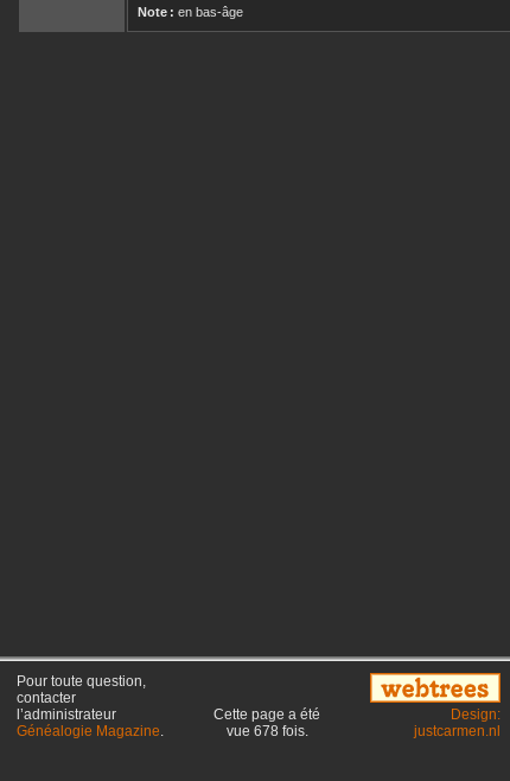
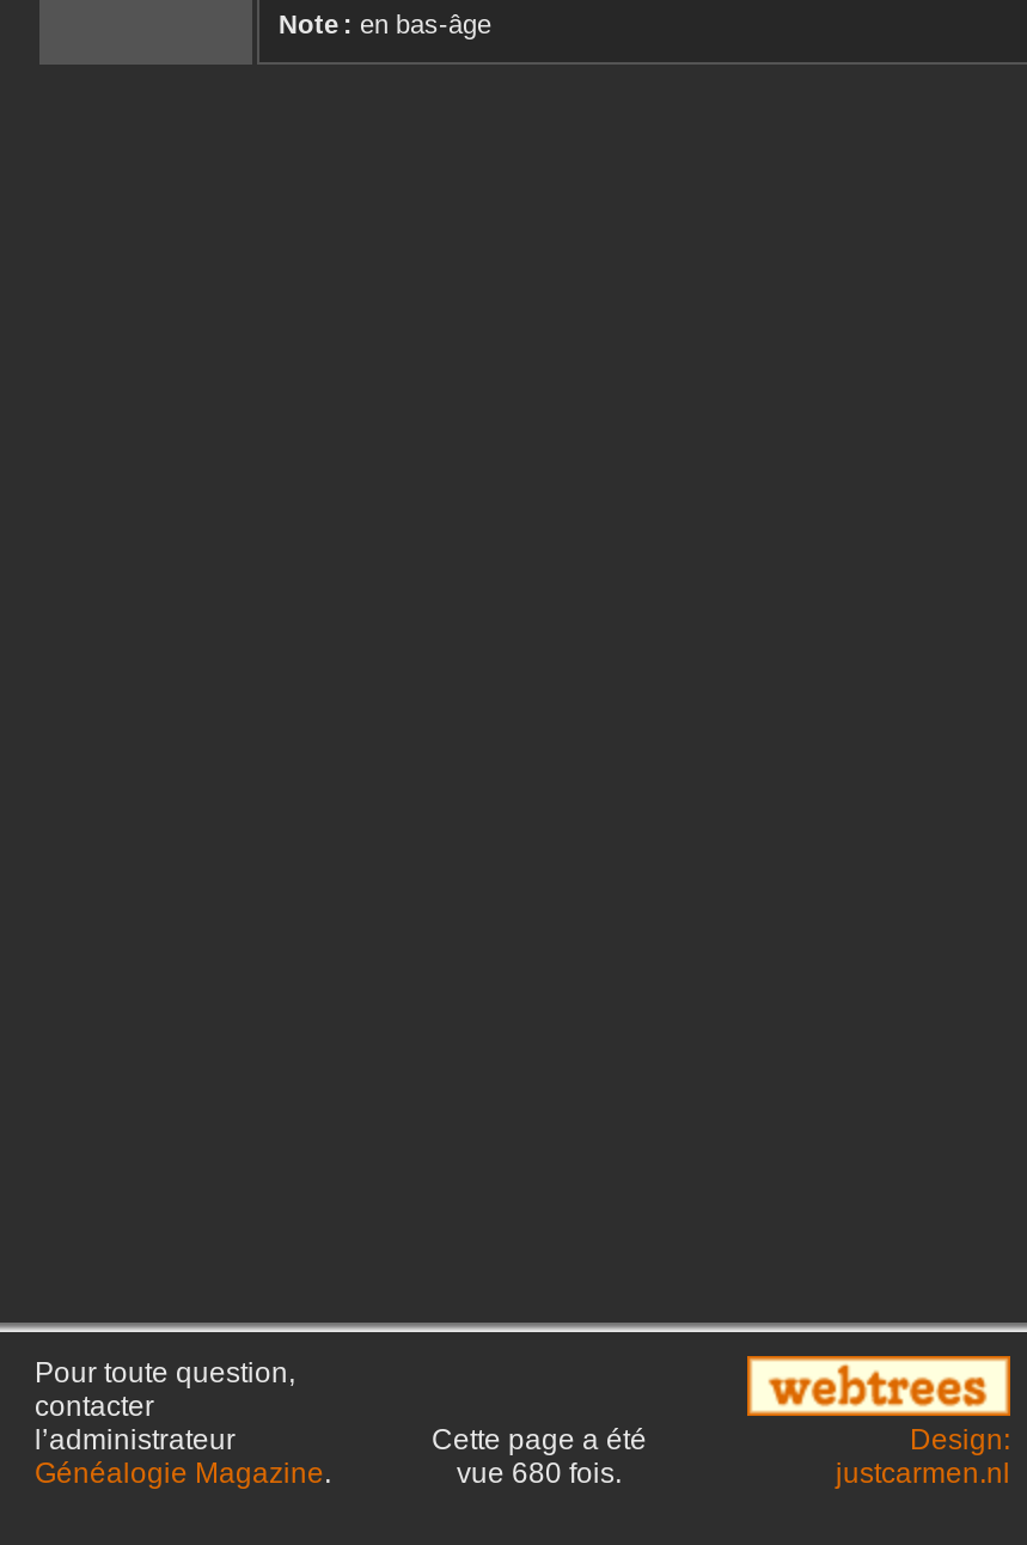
[226,723,308,739] vue 678 fois. -> [457,1457,622,1490] vue 680 fois.

